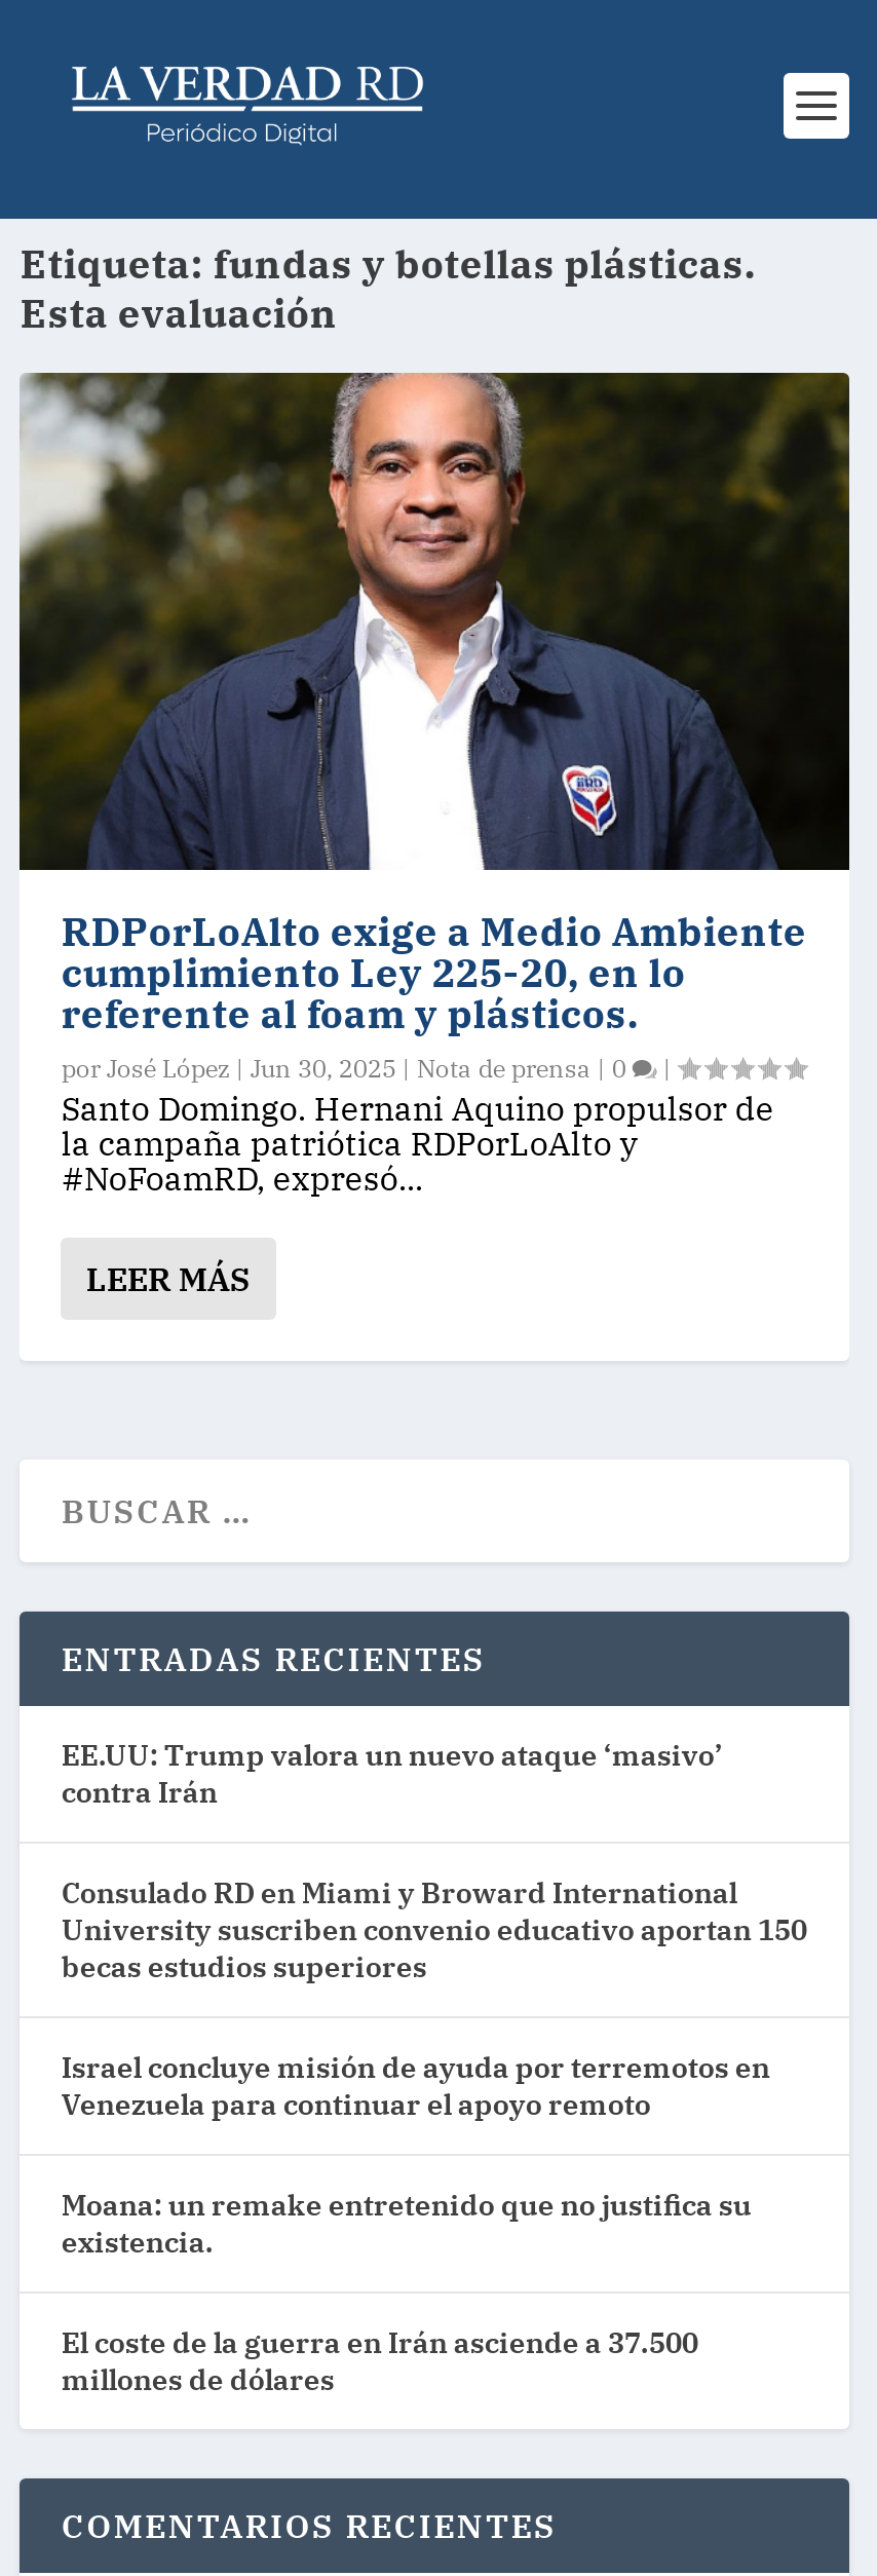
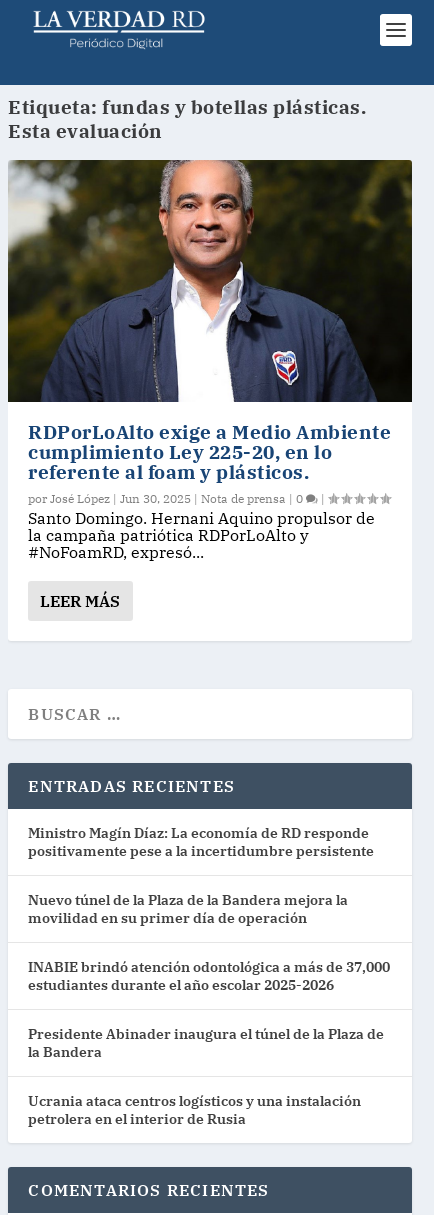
[61,1736,723,1810] EE.UU: Trump valora un nuevo ataque ‘masivo’ | contra Irán -> [28,824,374,860] Ministro Magín Díaz: La economía de RD responde | positivamente pese a la incertidumbre persistente
[61,1874,807,1985] Consulado RD en Miami y Broward International | University suscriben convenio educativo aportan 150 | becas estudios superiores -> [28,891,348,927] Nuevo túnel de la Plaza de la Bandera mejora la | movilidad en su primer día de operación
[61,2049,770,2123] Israel concluye misión de ayuda por terremotos en | Venezuela para continuar el apoyo remoto -> [28,958,390,994] INABIE brindó atención odontológica a más de 37,000 | estudiantes durante el año escolar 2025-2026
[61,2186,752,2260] Moana: un remake entretenido que no justifica su | existencia. -> [28,1025,384,1061] Presidente Abinader inaugura el túnel de la Plaza de | la Bandera
[61,2324,698,2398] El coste de la guerra en Irán asciende a 37.500 | millones de dólares -> [28,1092,361,1128] Ucrania ataca centros logísticos y una instalación | petrolera en el interior de Rusia

